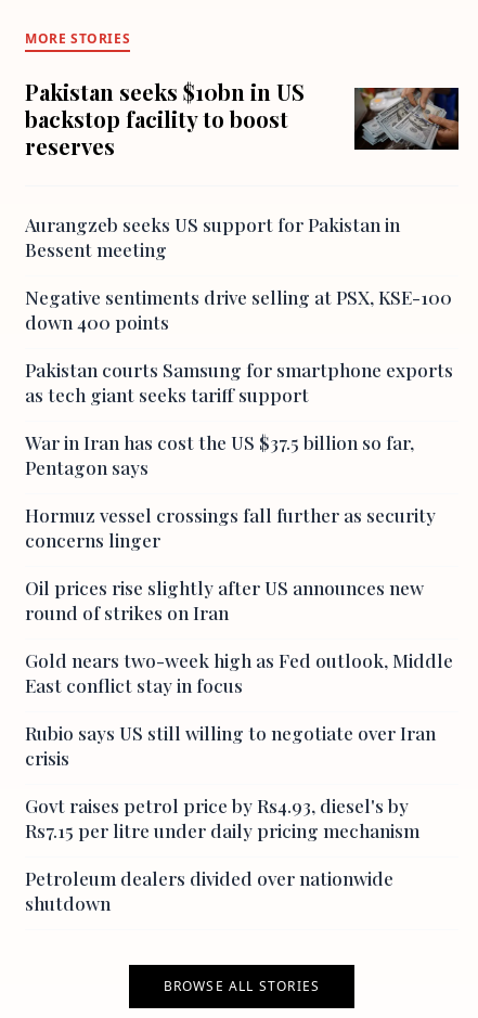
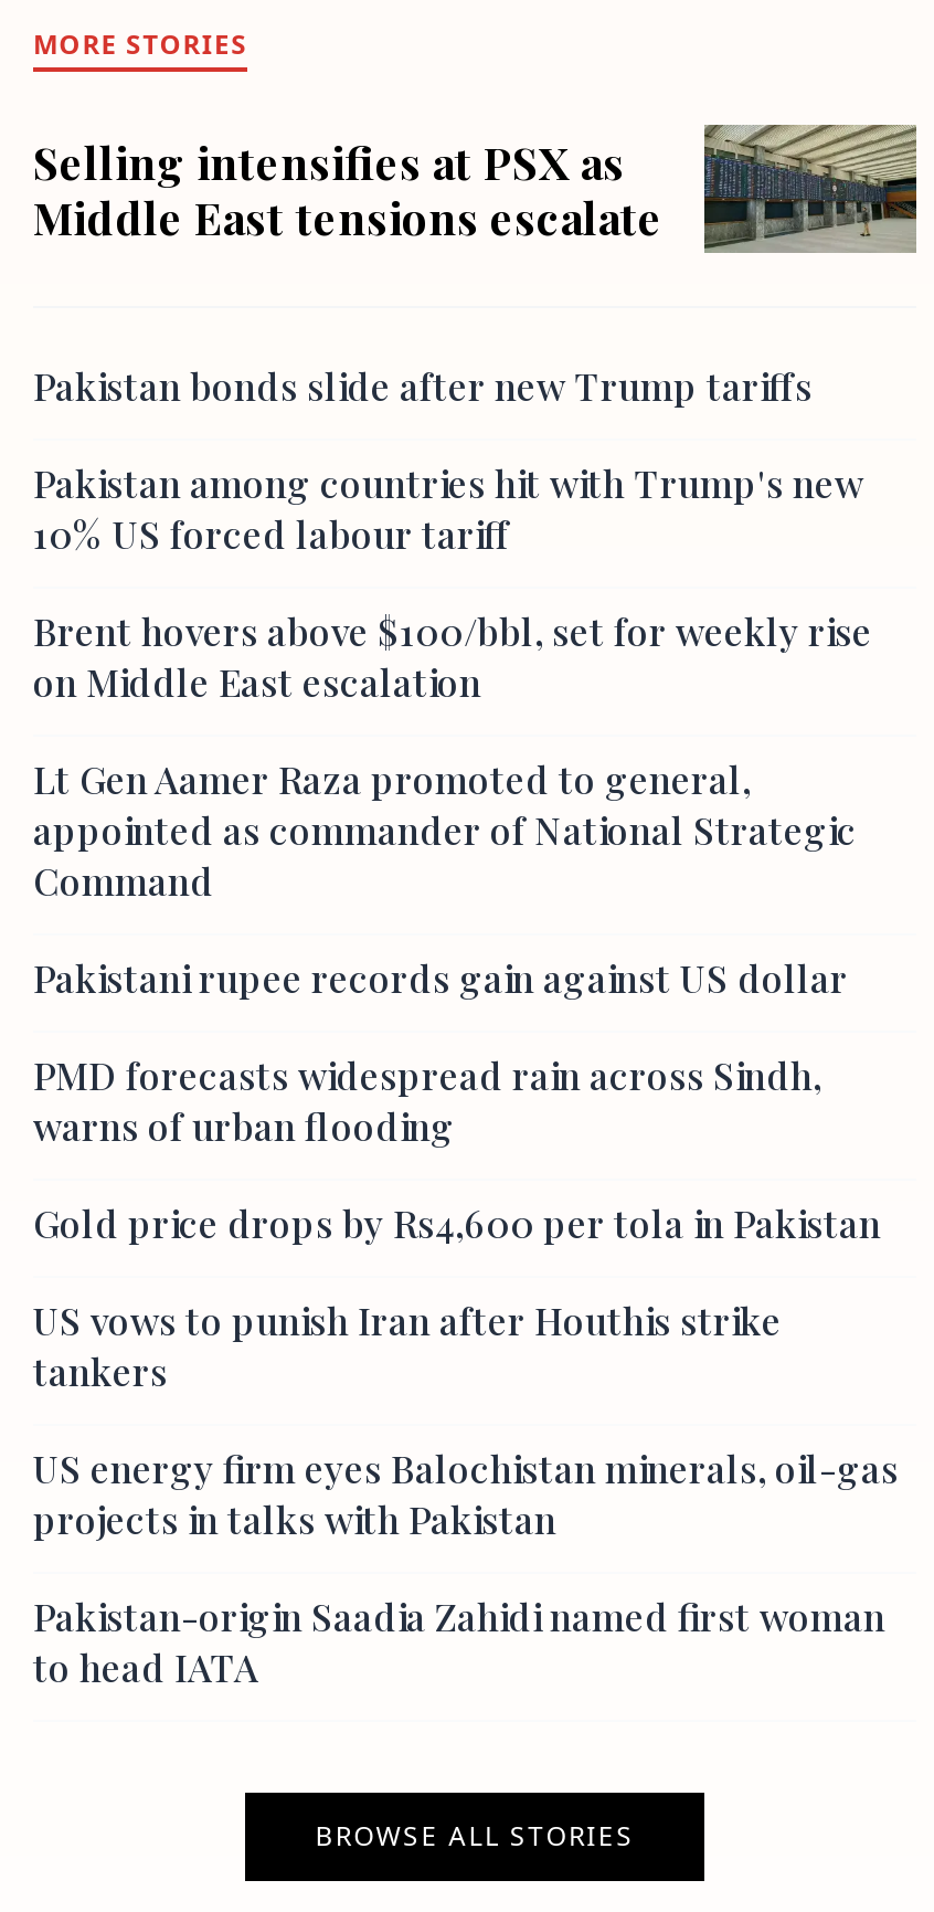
[25,77,305,160] Pakistan seeks $10bn in US | backstop facility to boost | reserves -> [33,131,662,246] Selling intensifies at PSX as | Middle East tensions escalate
[353,87,460,151] [image] -> [702,123,916,253] [image]
[25,212,400,261] Aurangzeb seeks US support for Pakistan in | Bessent meeting -> [33,360,813,409] Pakistan bonds slide after new Trump tariffs
[25,285,452,334] Negative sentiments drive selling at PSX, KSE-100 | down 400 points -> [33,458,863,557] Pakistan among countries hit with Trump's new | 10% US forced labour tariff
[25,358,453,407] Pakistan courts Samsung for smartphone exports | as tech giant seeks tariff support -> [33,606,872,705] Brent hovers above $100/bbl, set for weekly rise | on Middle East escalation
[25,430,414,479] War in Iran has cost the US $37.5 billion so far, | Pentagon says -> [33,754,857,904] Lt Gen Aamer Raza promoted to general, | appointed as commander of National Strategic | Command
[25,503,436,552] Hormuz vessel crossings fall further as security | concerns linger -> [33,952,848,1001] Pakistani rupee records gain against US dollar
[25,576,424,624] Oil prices rise slightly after US announces new | round of strikes on Iran -> [33,1050,821,1149] PMD forecasts widespread rain across Sindh, | warns of urban flooding
[25,648,453,697] Gold nears two-week high as Fed outlook, Middle | East conflict stay in focus -> [33,1198,881,1246] Gold price drops by Rs4,600 per tola in Pakistan
[25,721,436,770] Rubio says US still willing to negotiate over Iran | crisis -> [33,1295,782,1394] US vows to punish Iran after Houthis strike | tankers
[25,794,419,842] Govt raises petrol price by Rs4.93, diesel's by | Rs7.15 per litre under daily pricing mechanism -> [33,1443,899,1542] US energy firm eyes Balochistan minerals, oil-gas | projects in talks with Pakistan
[25,866,393,915] Petroleum dealers divided over nationwide | shutdown -> [33,1591,885,1690] Pakistan-origin Saadia Zahidi named first woman | to head IATA

